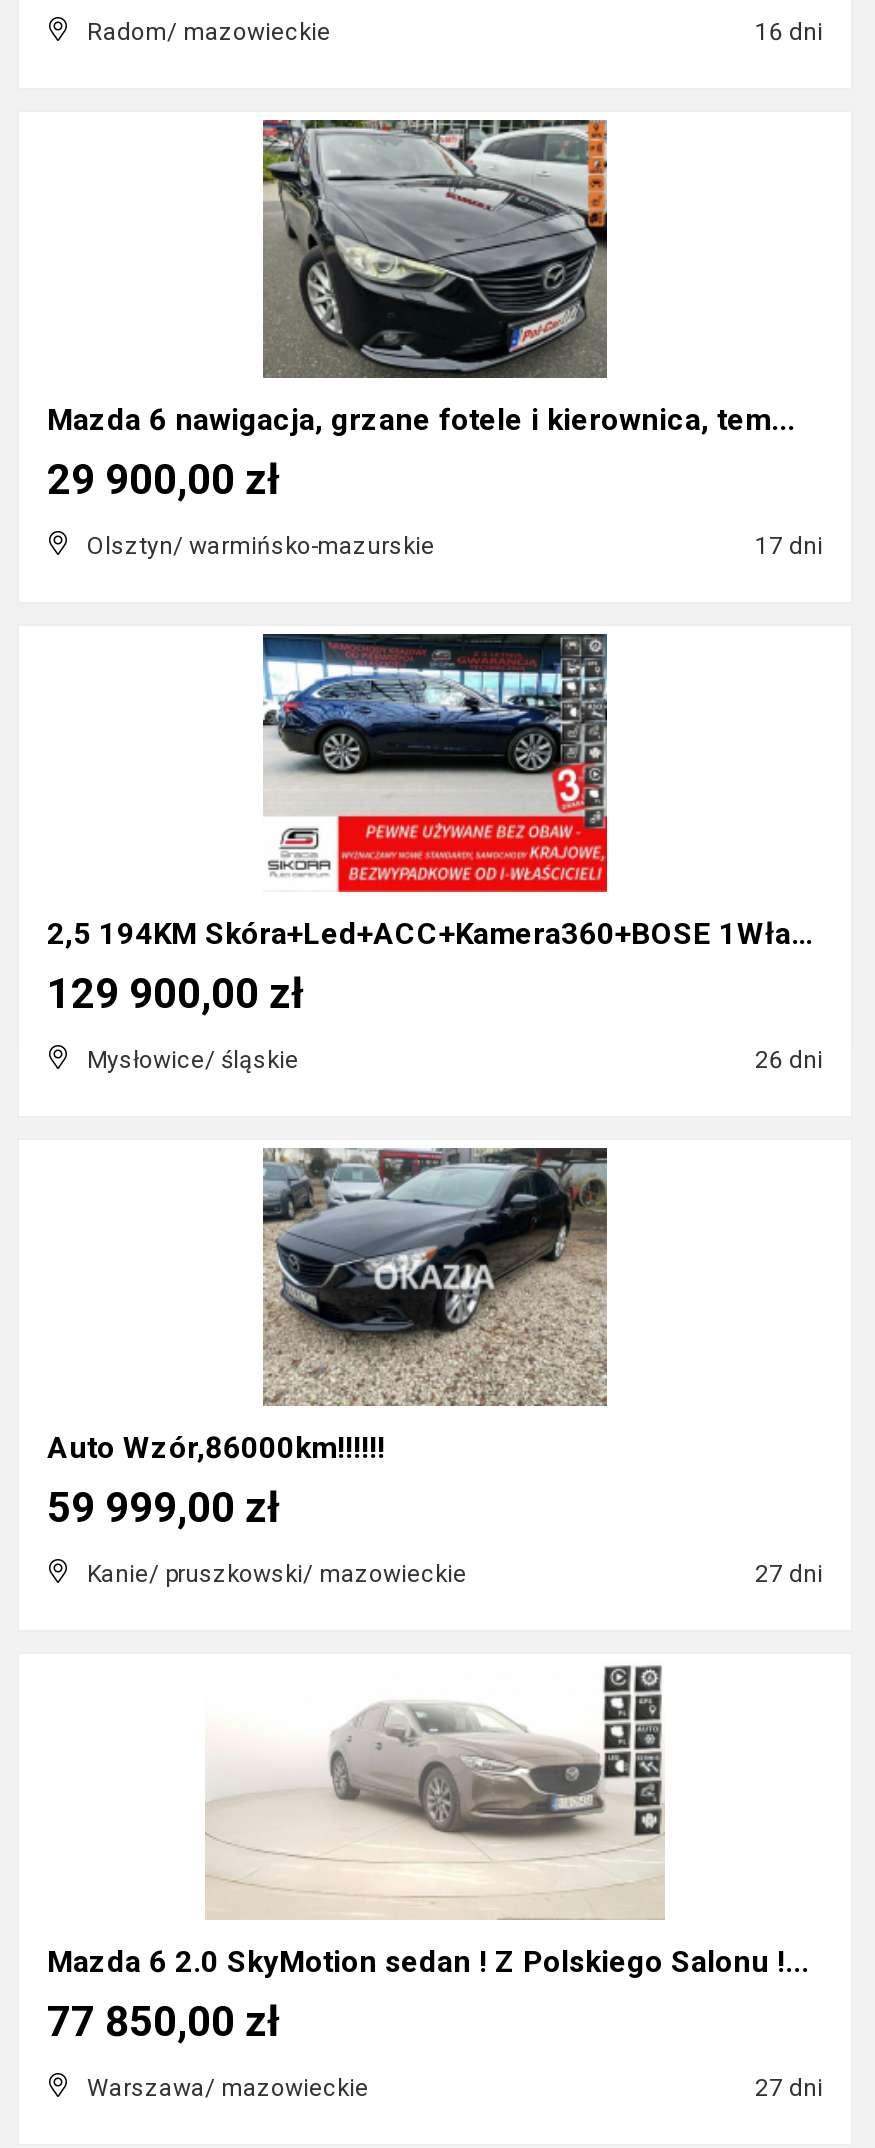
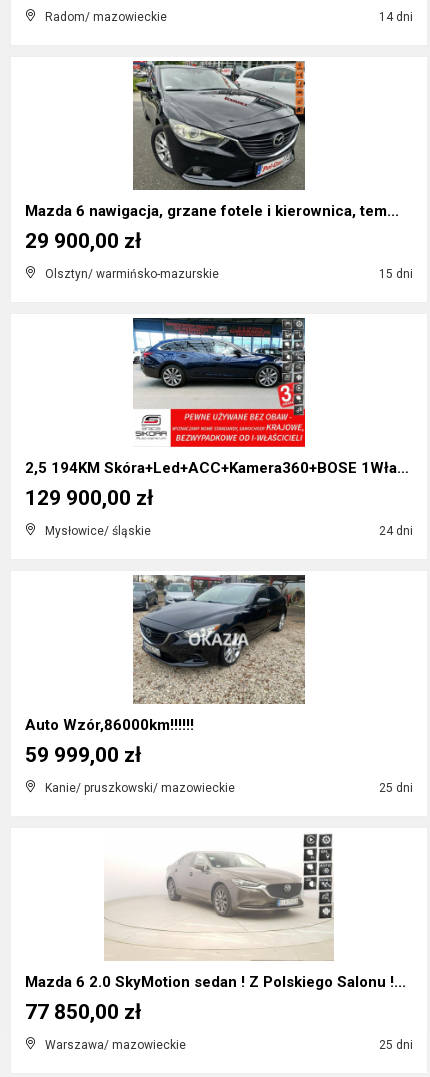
[749,18,823,46] 16 dni -> [376,10,413,24] 14 dni
[749,532,823,560] 17 dni -> [376,267,413,281] 15 dni
[749,1046,823,1074] 26 dni -> [376,524,413,538] 24 dni
[749,1560,823,1588] 27 dni -> [376,781,413,795] 25 dni
[749,2074,823,2102] 27 dni -> [376,1038,413,1052] 25 dni

